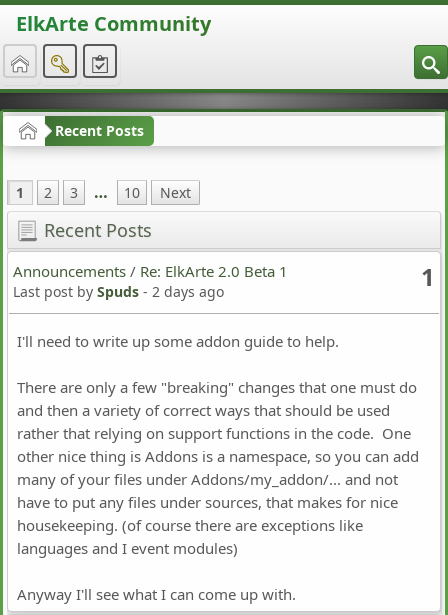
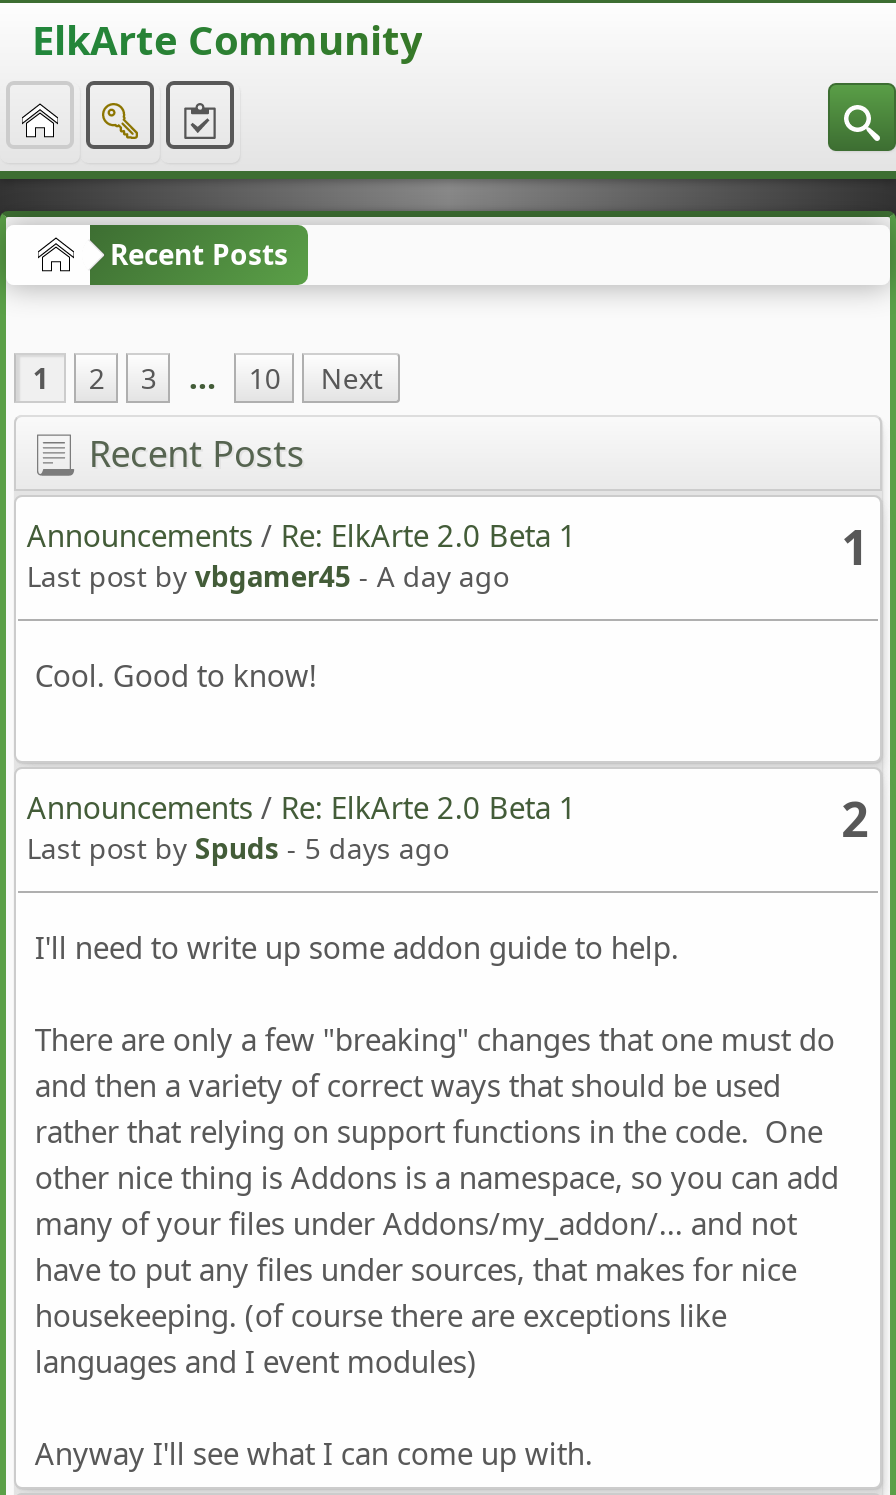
[13,282,224,301] Last post by Spuds - 2 days ago -> [27,557,869,867] Last post by vbgamer45 - A day ago | Cool. Good to know! | 2 | Announcements / Re: ElkArte 2.0 Beta 1 | Last post by Spuds - 5 days ago

